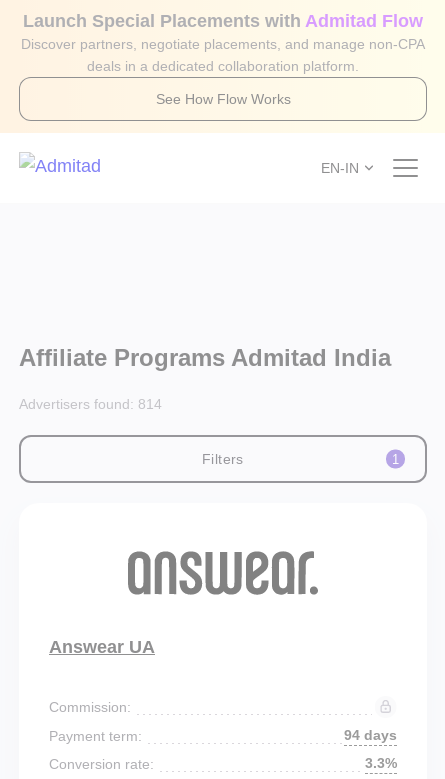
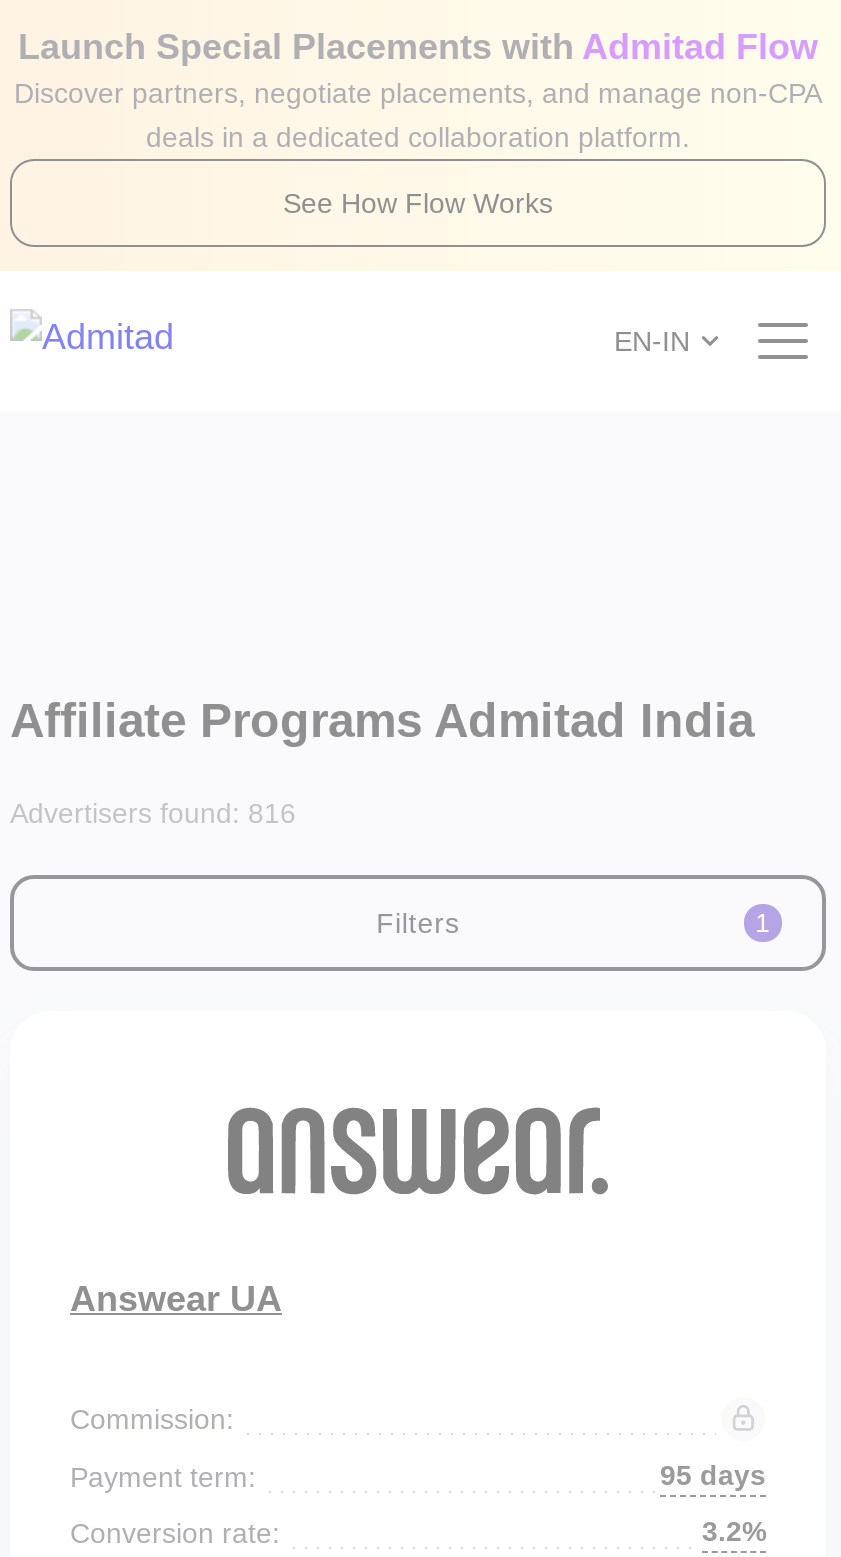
[19,396,162,412] Advertisers found: 814 -> [10,797,296,829] Advertisers found: 816
[344,727,397,743] 94 days -> [660,1459,766,1491] 95 days
[365,755,397,771] 3.3% -> [702,1515,766,1547] 3.2%

